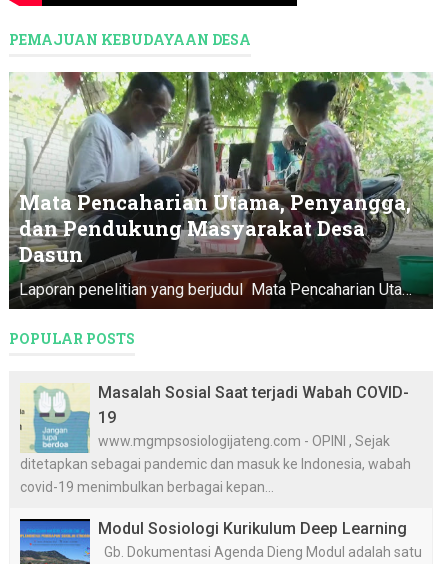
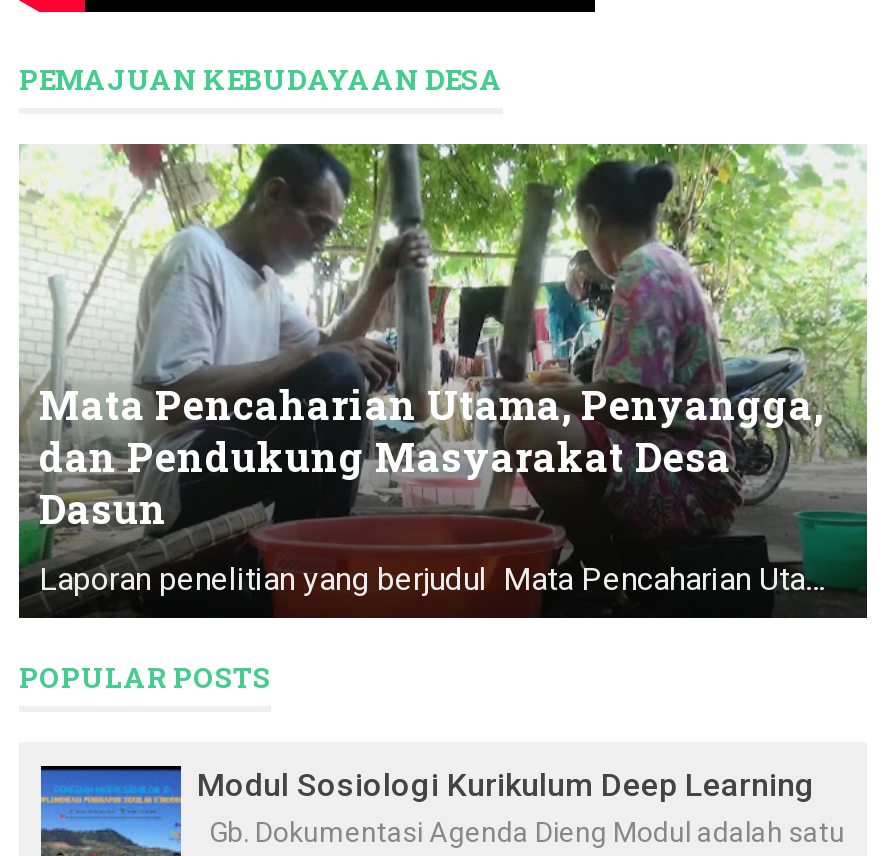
[19,382,411,494] [image] | Masalah Sosial Saat terjadi Wabah COVID- | 19 | www.mgmpsosiologijateng.com - OPINI , Sejak | ditetapkan sebagai pandemic dan masuk ke Indonesia, wabah | covid-19 menimbulkan berbagai kepan... -> none

